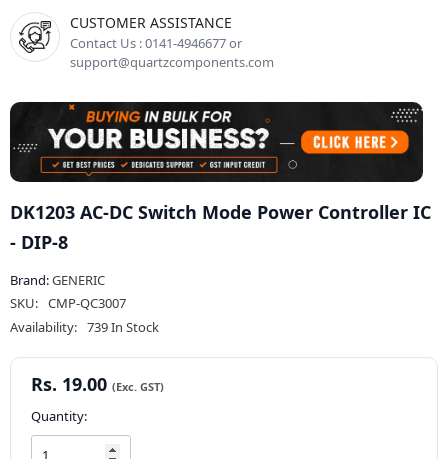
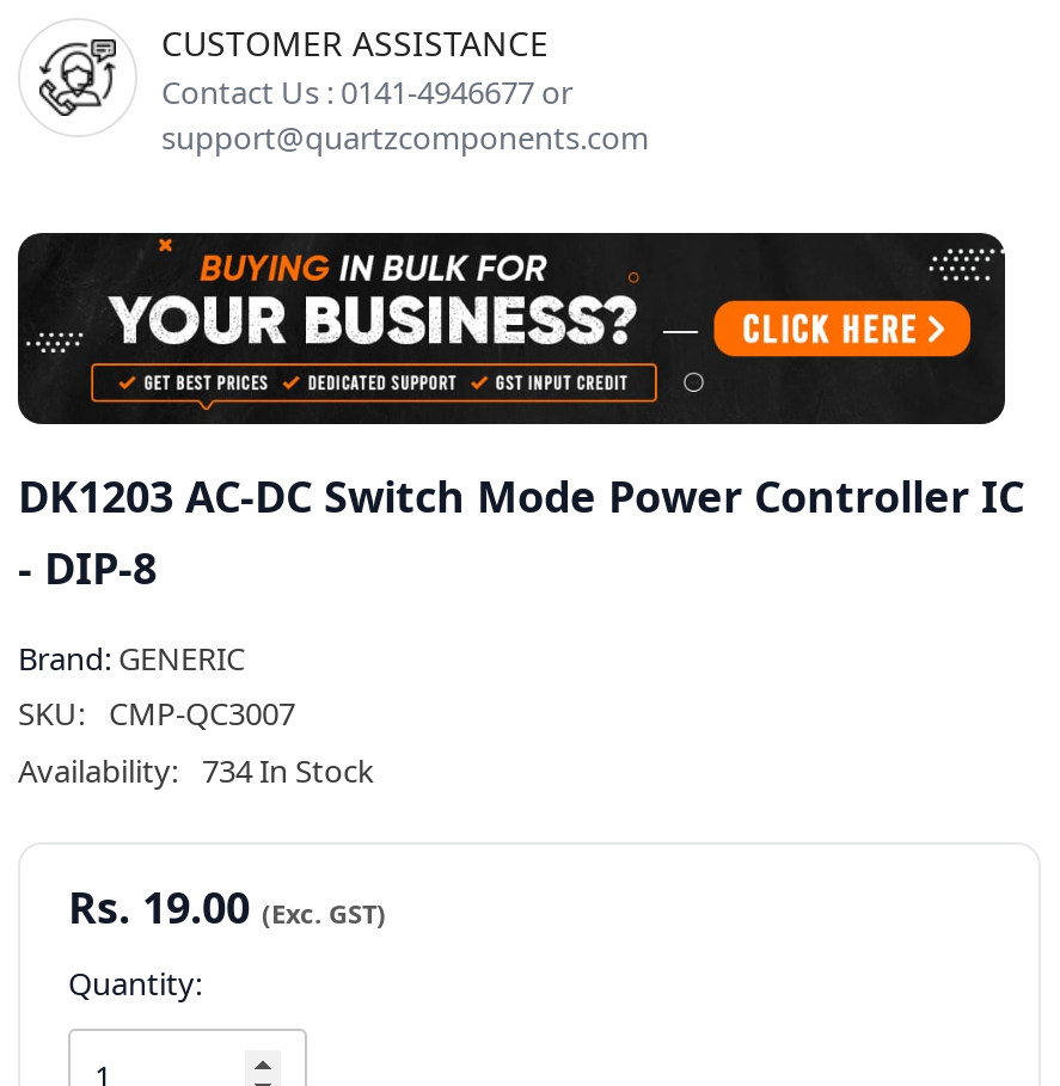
[10,318,159,336] Availability: 739 In Stock -> [18,750,374,793] Availability: 734 In Stock

